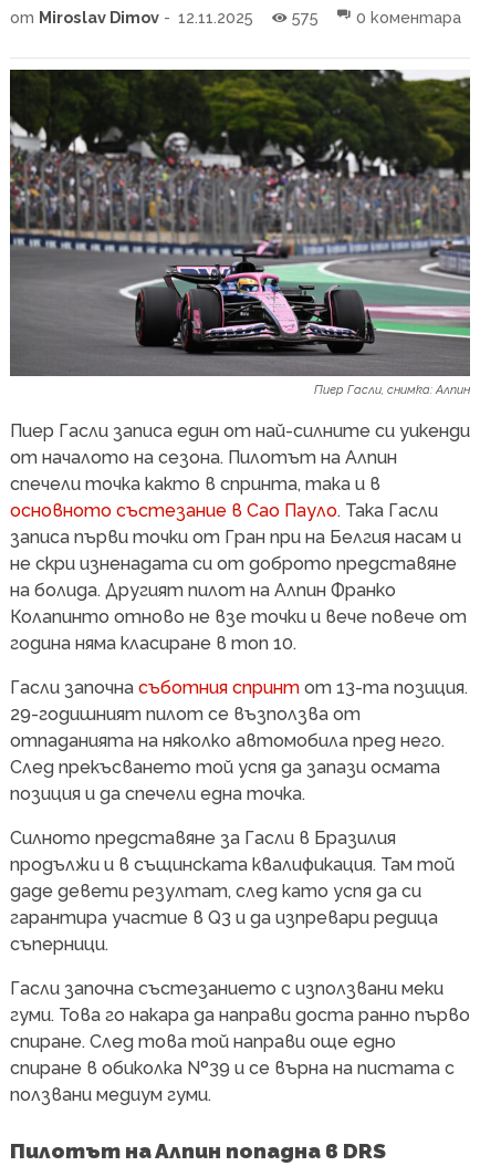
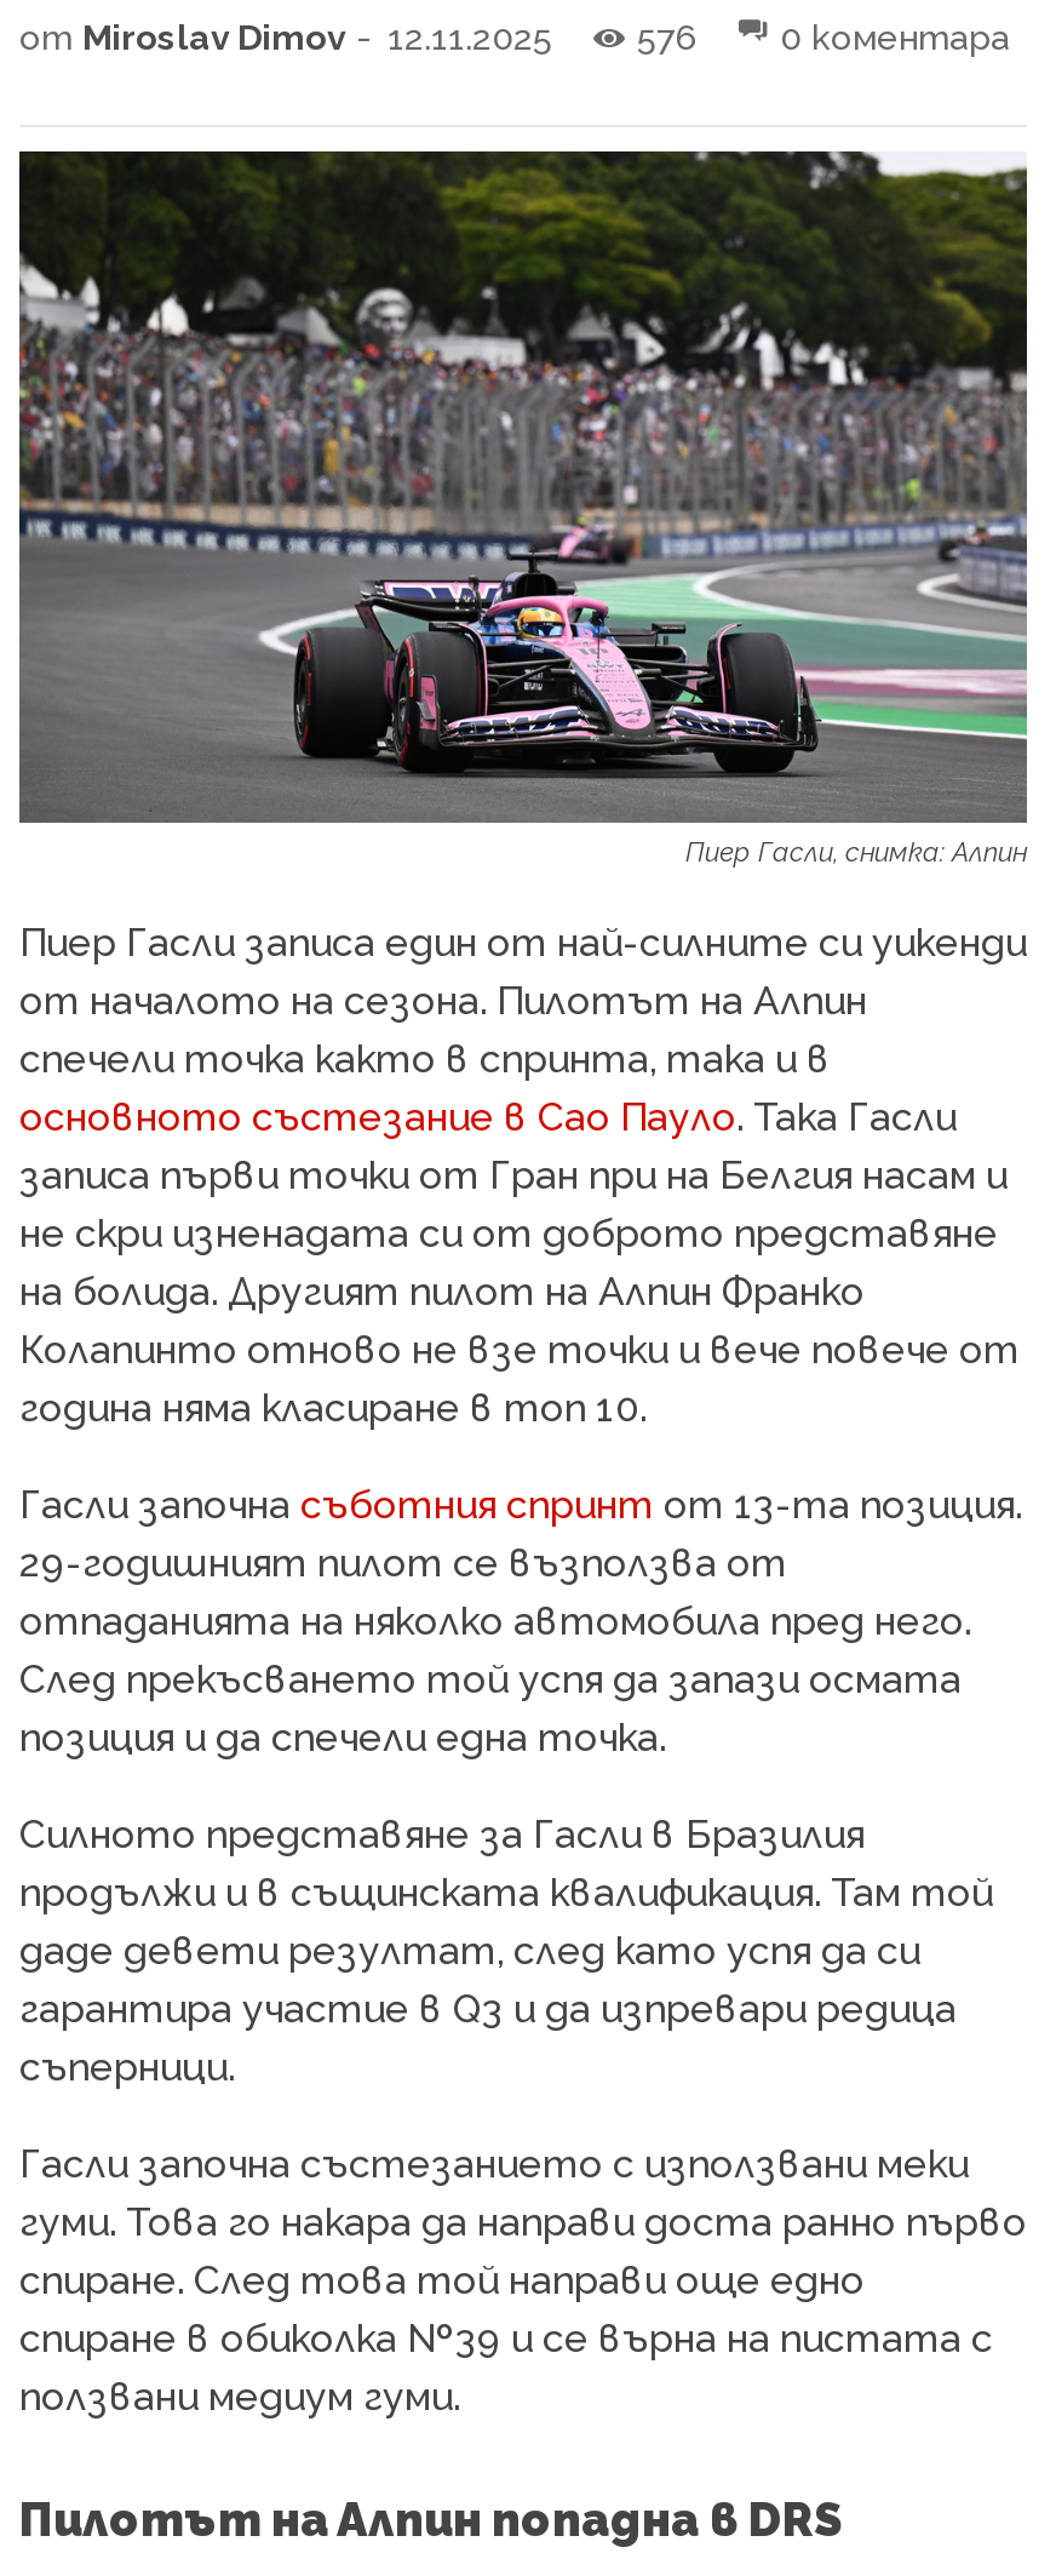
[292,8,319,27] 575 -> [637,16,698,57] 576

